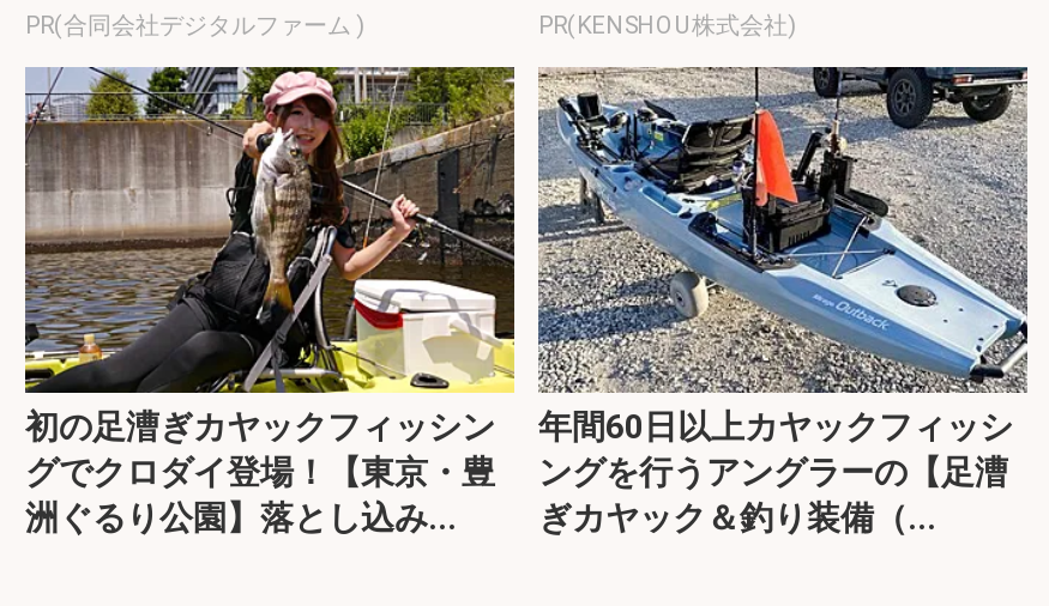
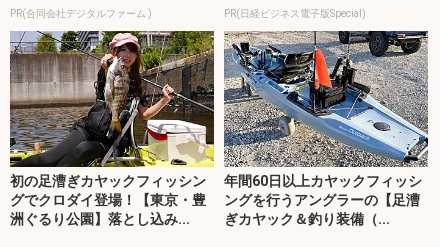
[538,12,797,39] PR(KENSHOU株式会社) -> [224,8,366,19] PR(日経ビジネス電子版Special)

